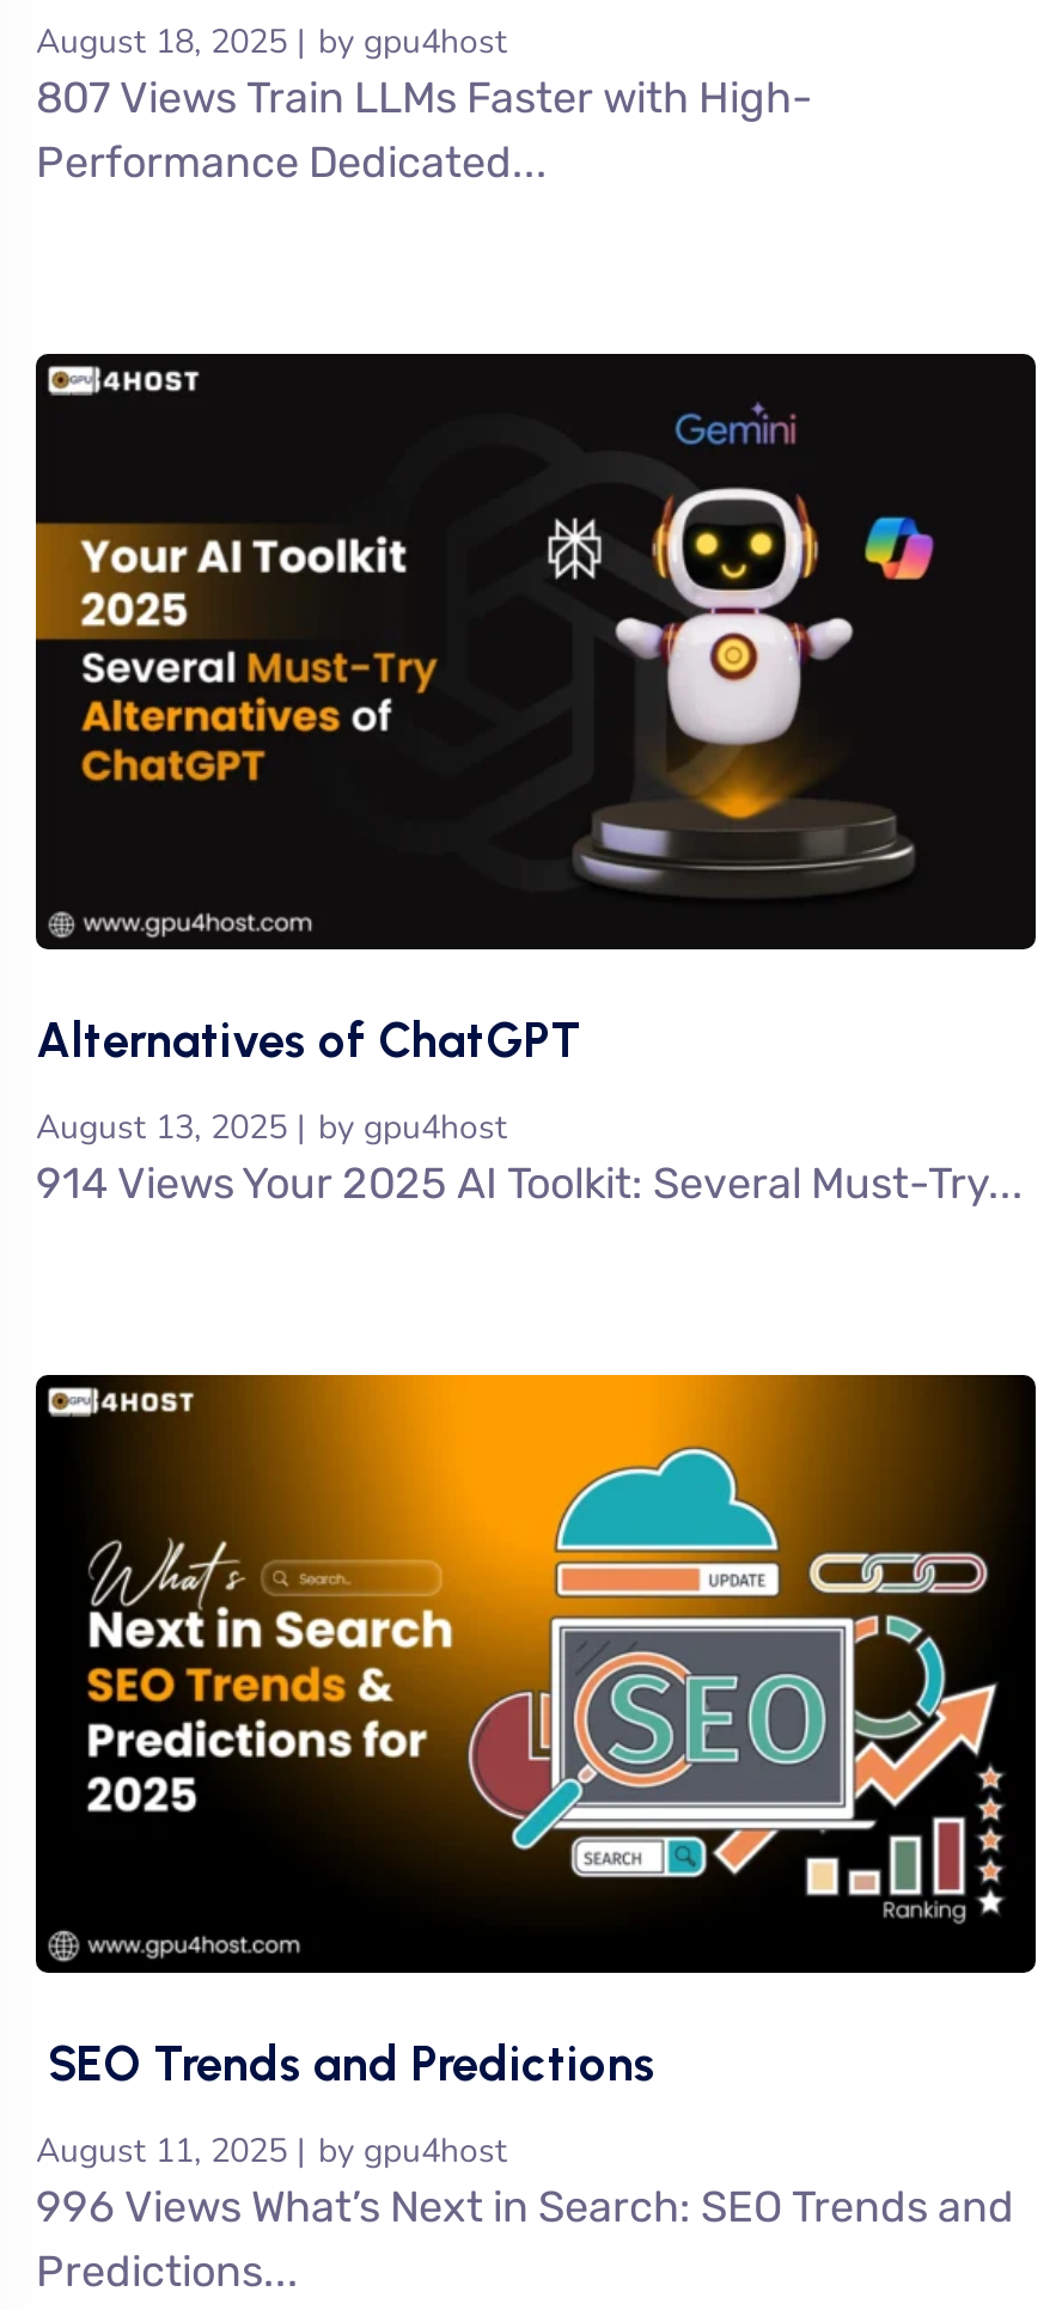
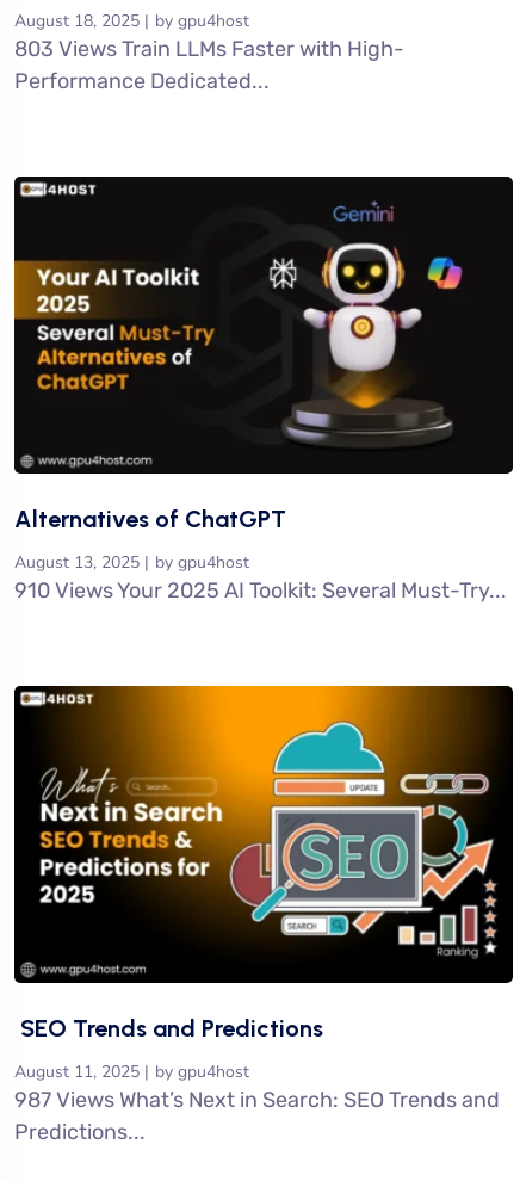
[36,70,813,123] 807 Views Train LLMs Faster with High- -> [14,36,404,62] 803 Views Train LLMs Faster with High-
[36,1158,1024,1211] 914 Views Your 2025 AI Toolkit: Several Must-Try... -> [14,578,507,604] 910 Views Your 2025 AI Toolkit: Several Must-Try...
[36,2181,1014,2234] 996 Views What’s Next in Search: SEO Trends and -> [14,1087,500,1113] 987 Views What’s Next in Search: SEO Trends and

